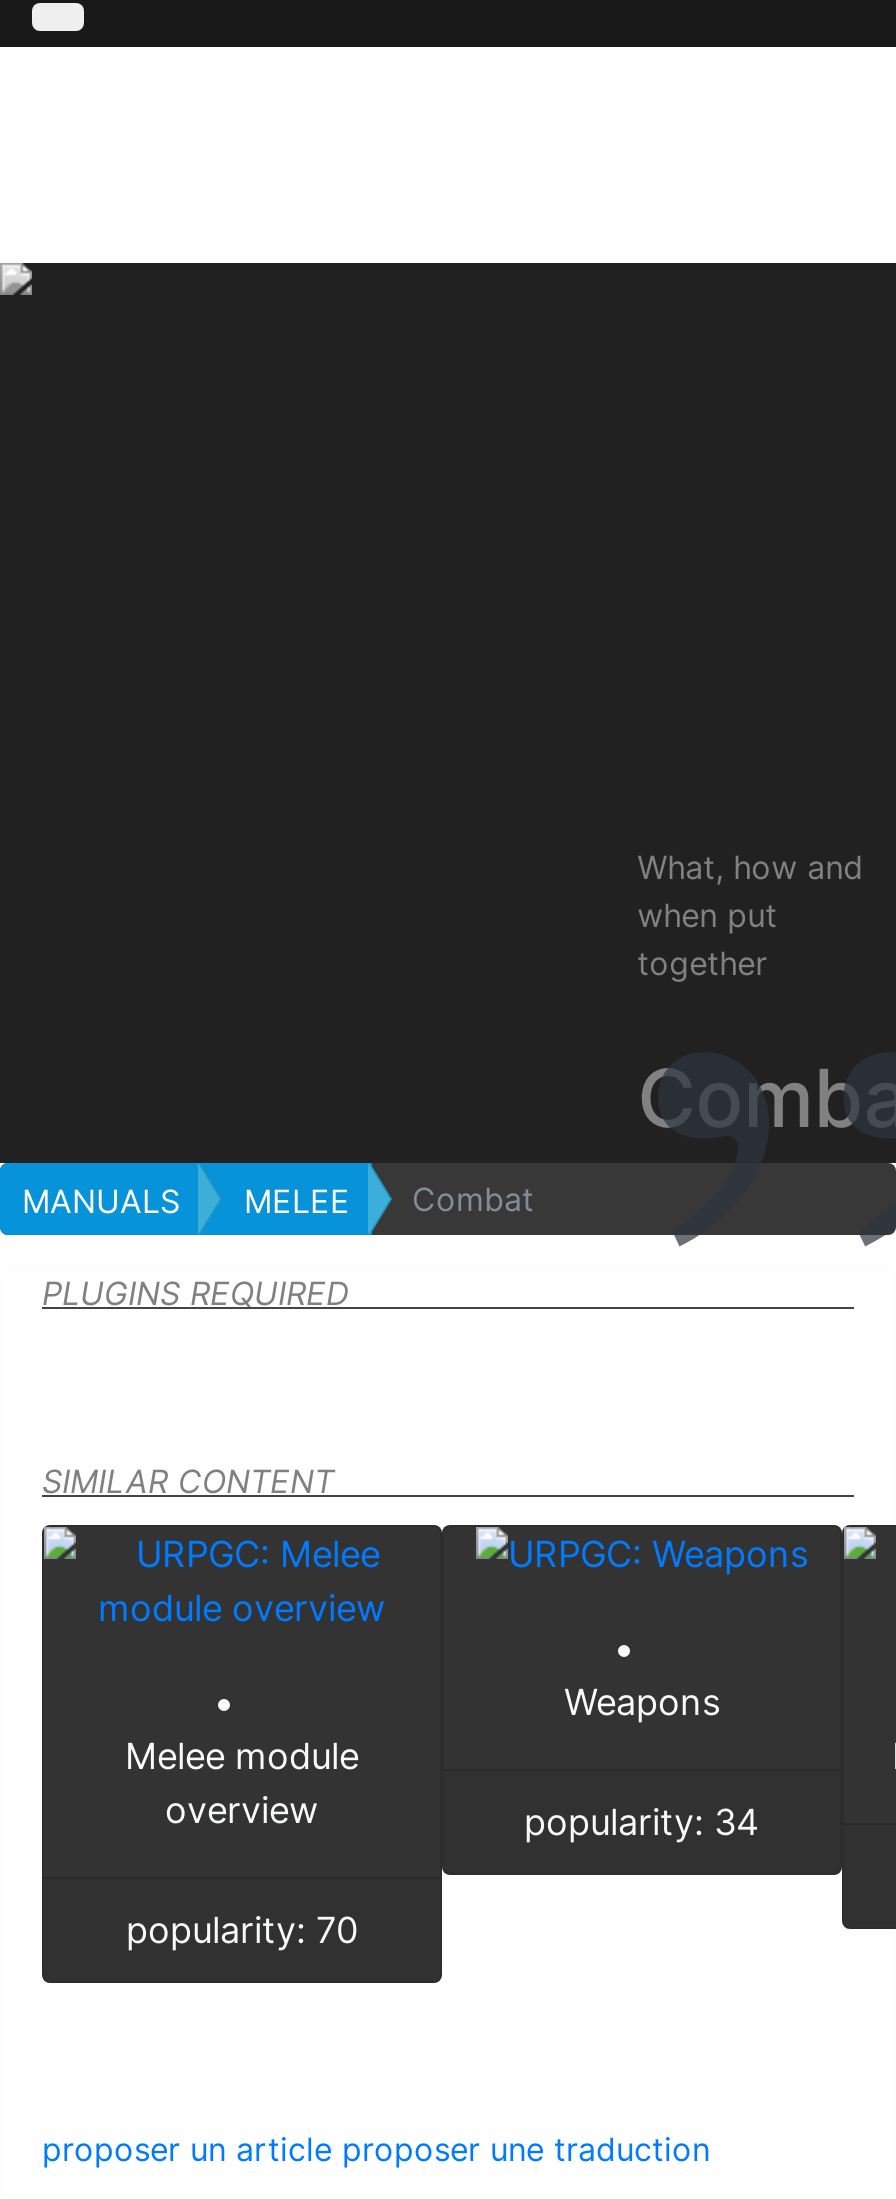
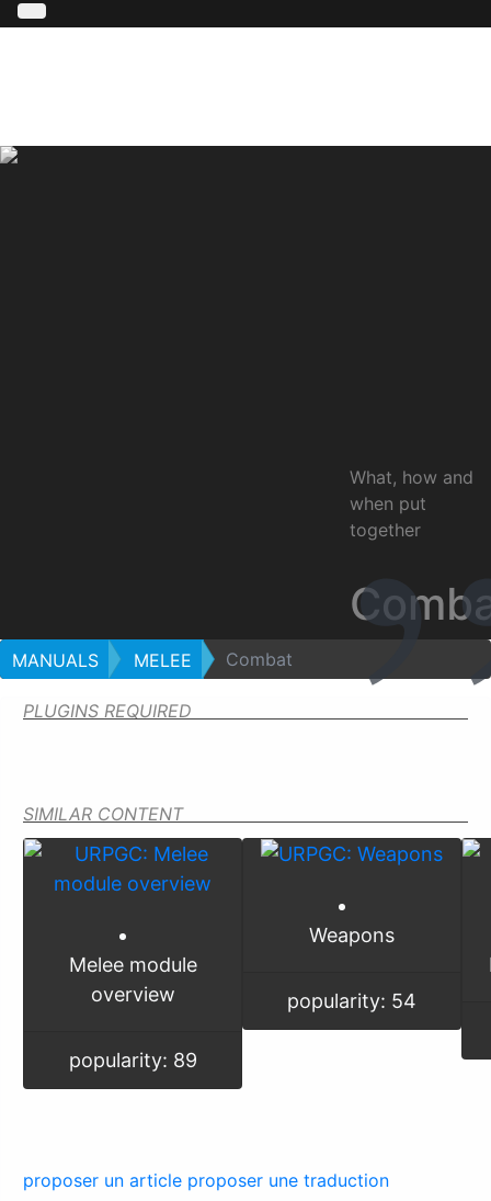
[524,1801,760,1843] popularity: 34 -> [287,989,416,1012] popularity: 54
[126,1909,358,1951] popularity: 70 -> [68,1049,197,1072] popularity: 89

